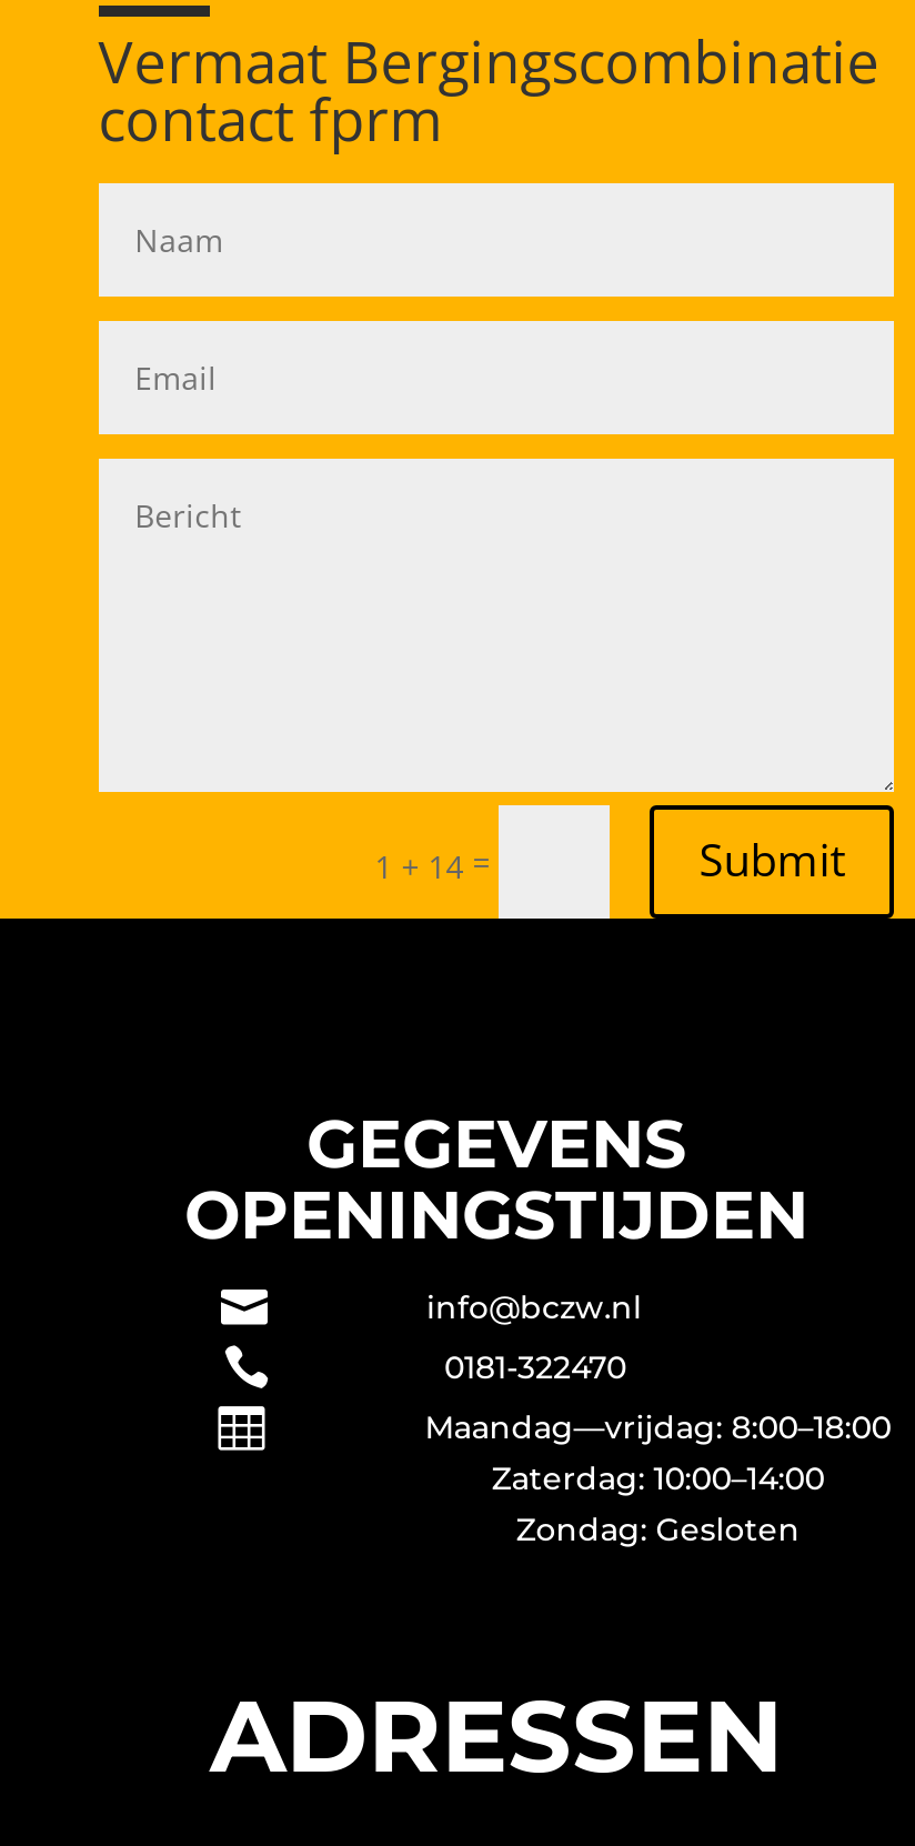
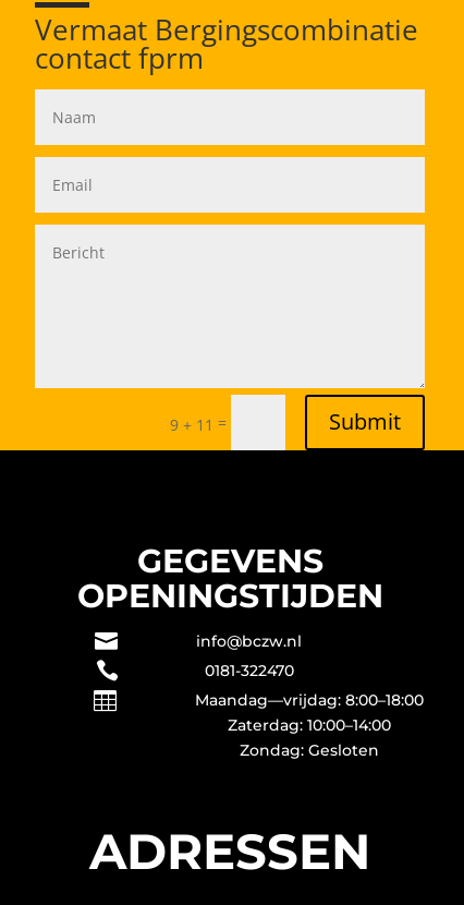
[375,840,499,886] 1 + 14 = -> [170,412,231,434] 9 + 11 =

